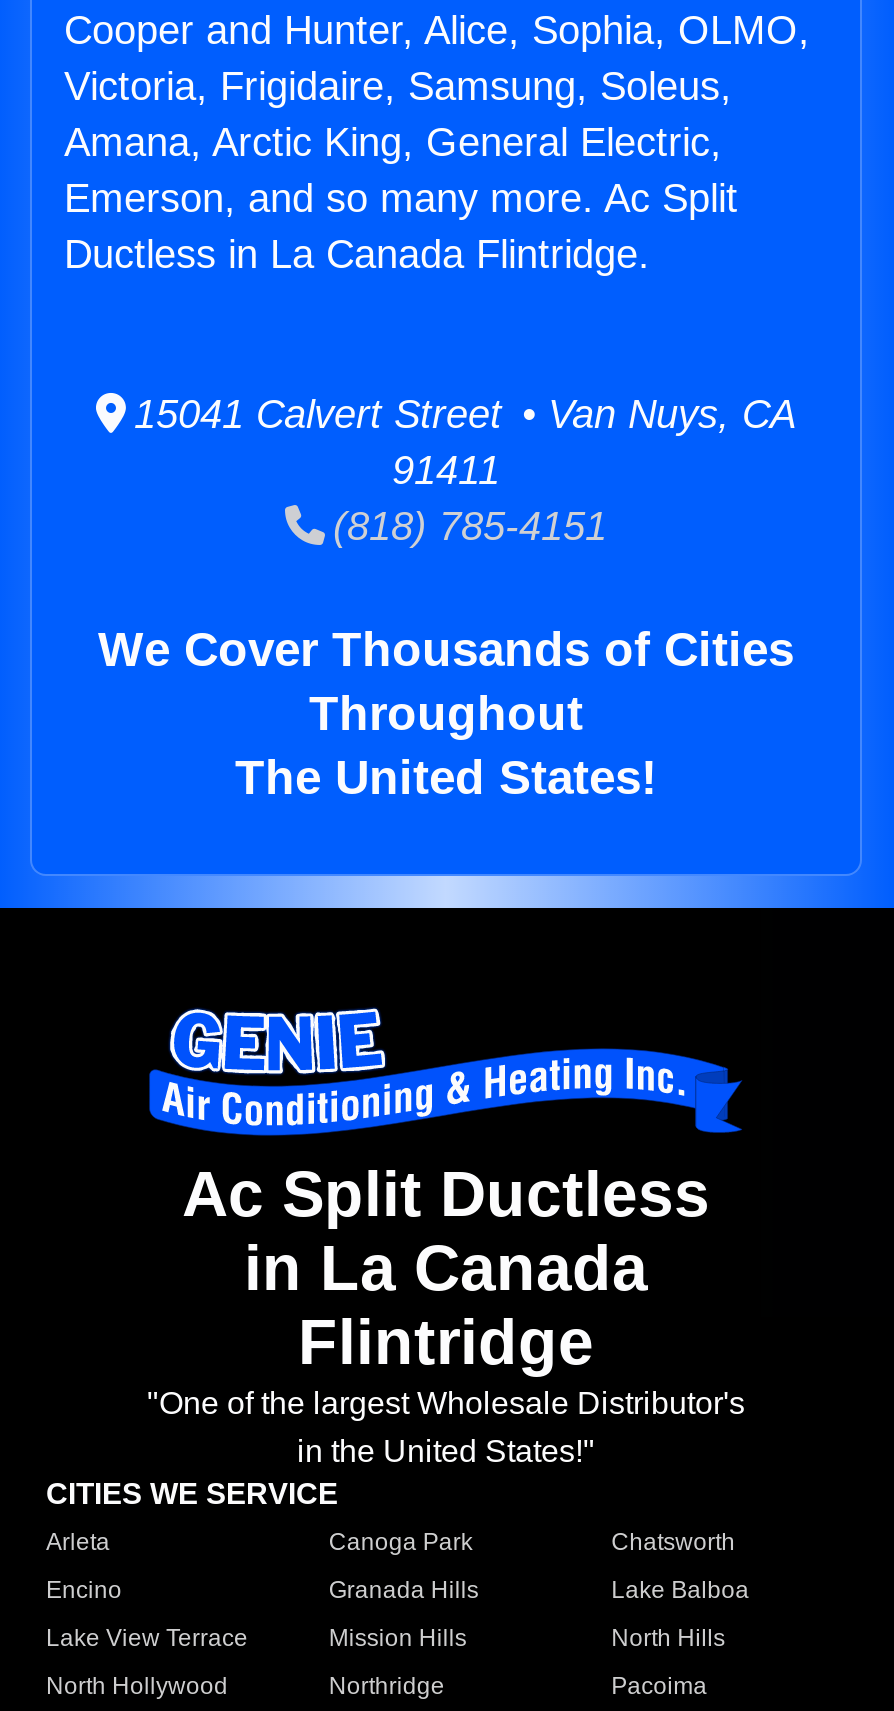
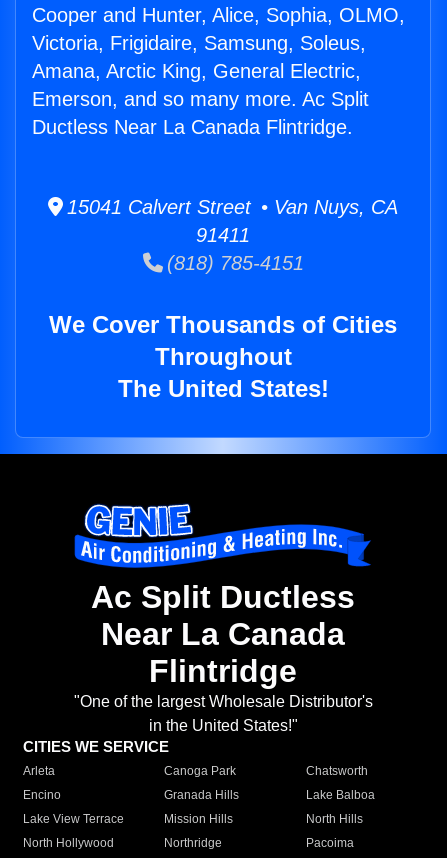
[64,232,650,276] Ductless in La Canada Flintridge. -> [32,116,353,138] Ductless Near La Canada Flintridge.
[244,1233,648,1305] in La Canada -> [101,616,345,652] Near La Canada

